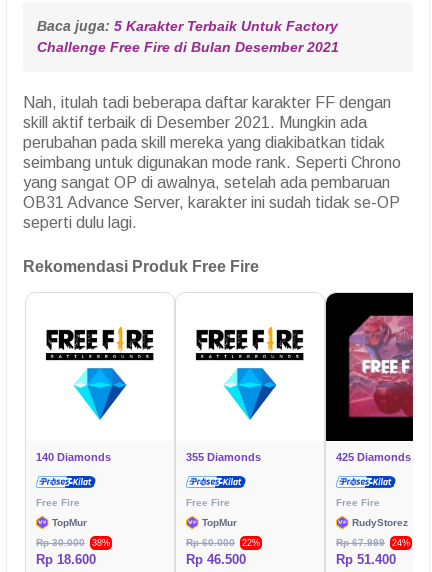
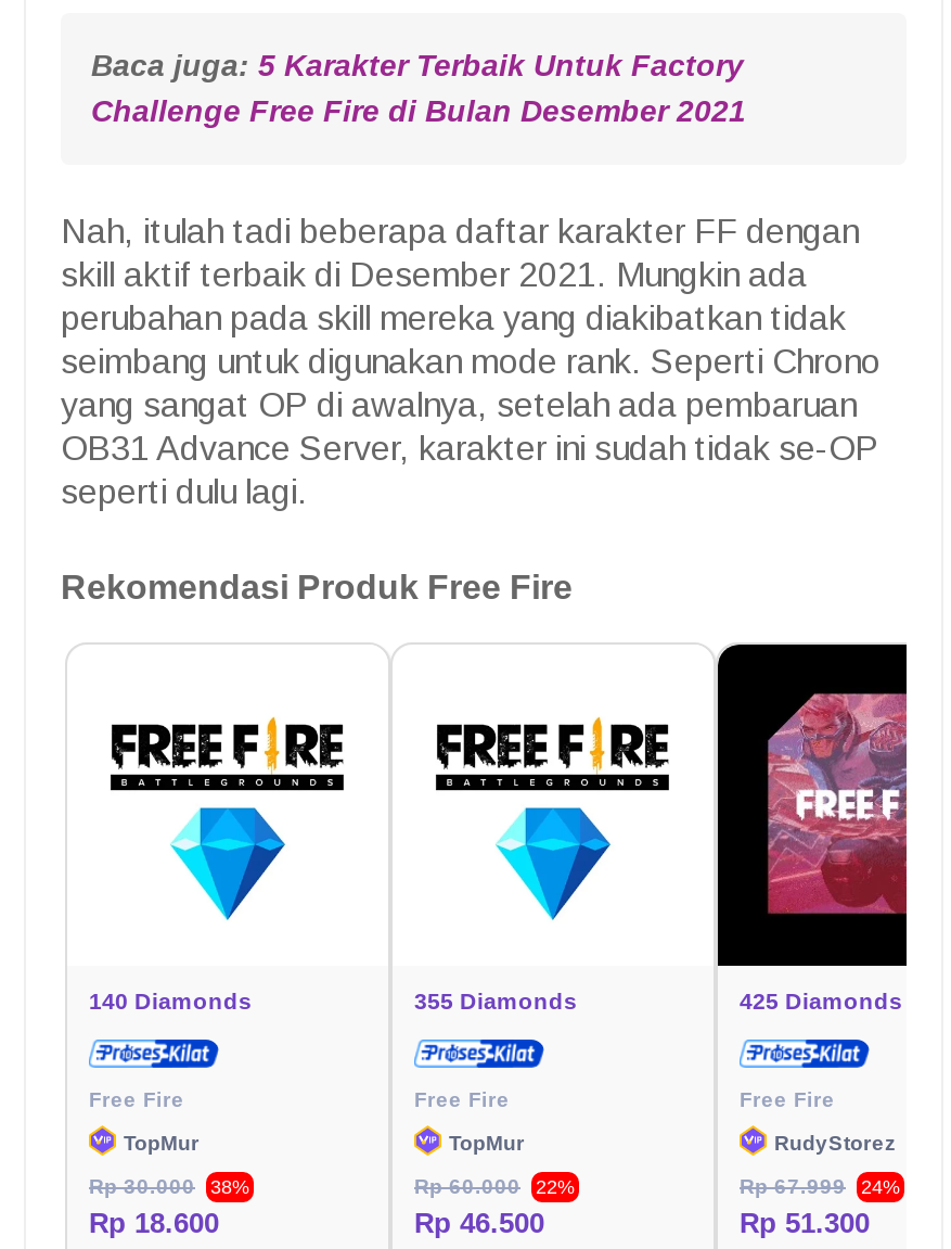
[336,552,396,567] Rp 51.400 -> [740,1206,870,1238] Rp 51.300

